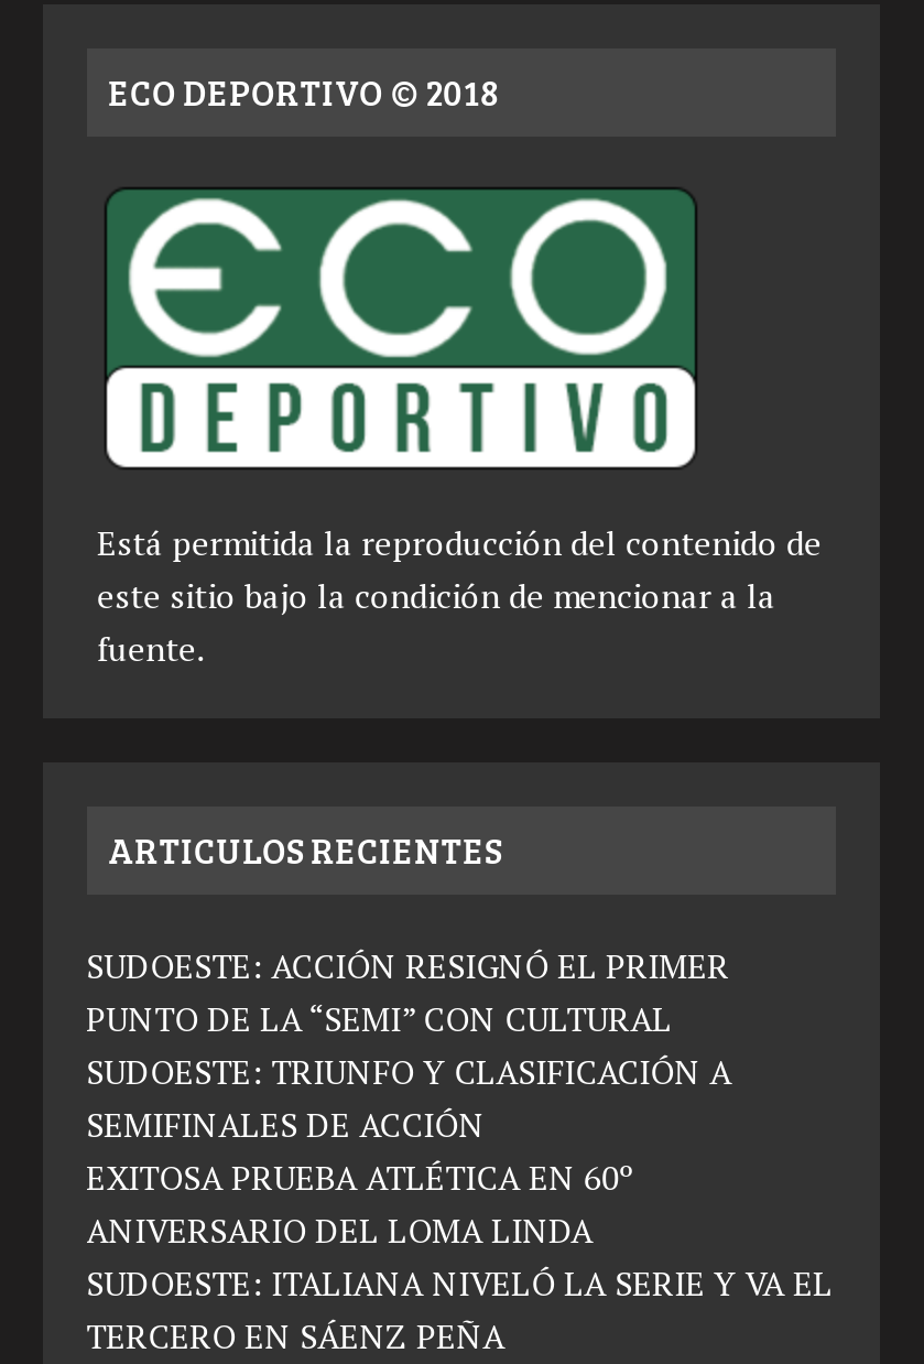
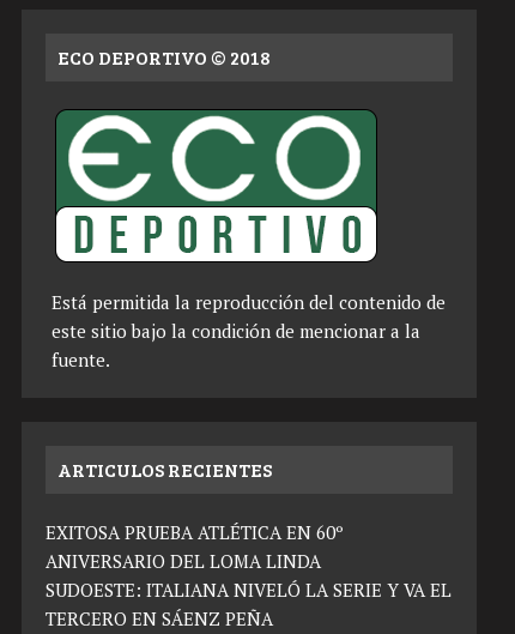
[86,944,731,1146] SUDOESTE: ACCIÓN RESIGNÓ EL PRIMER | PUNTO DE LA “SEMI” CON CULTURAL | SUDOESTE: TRIUNFO Y CLASIFICACIÓN A | SEMIFINALES DE ACCIÓN -> none

